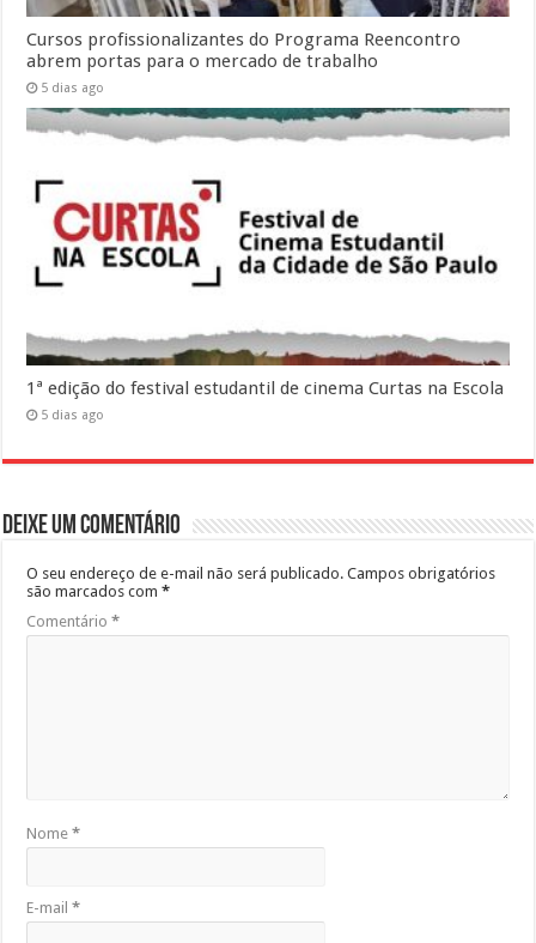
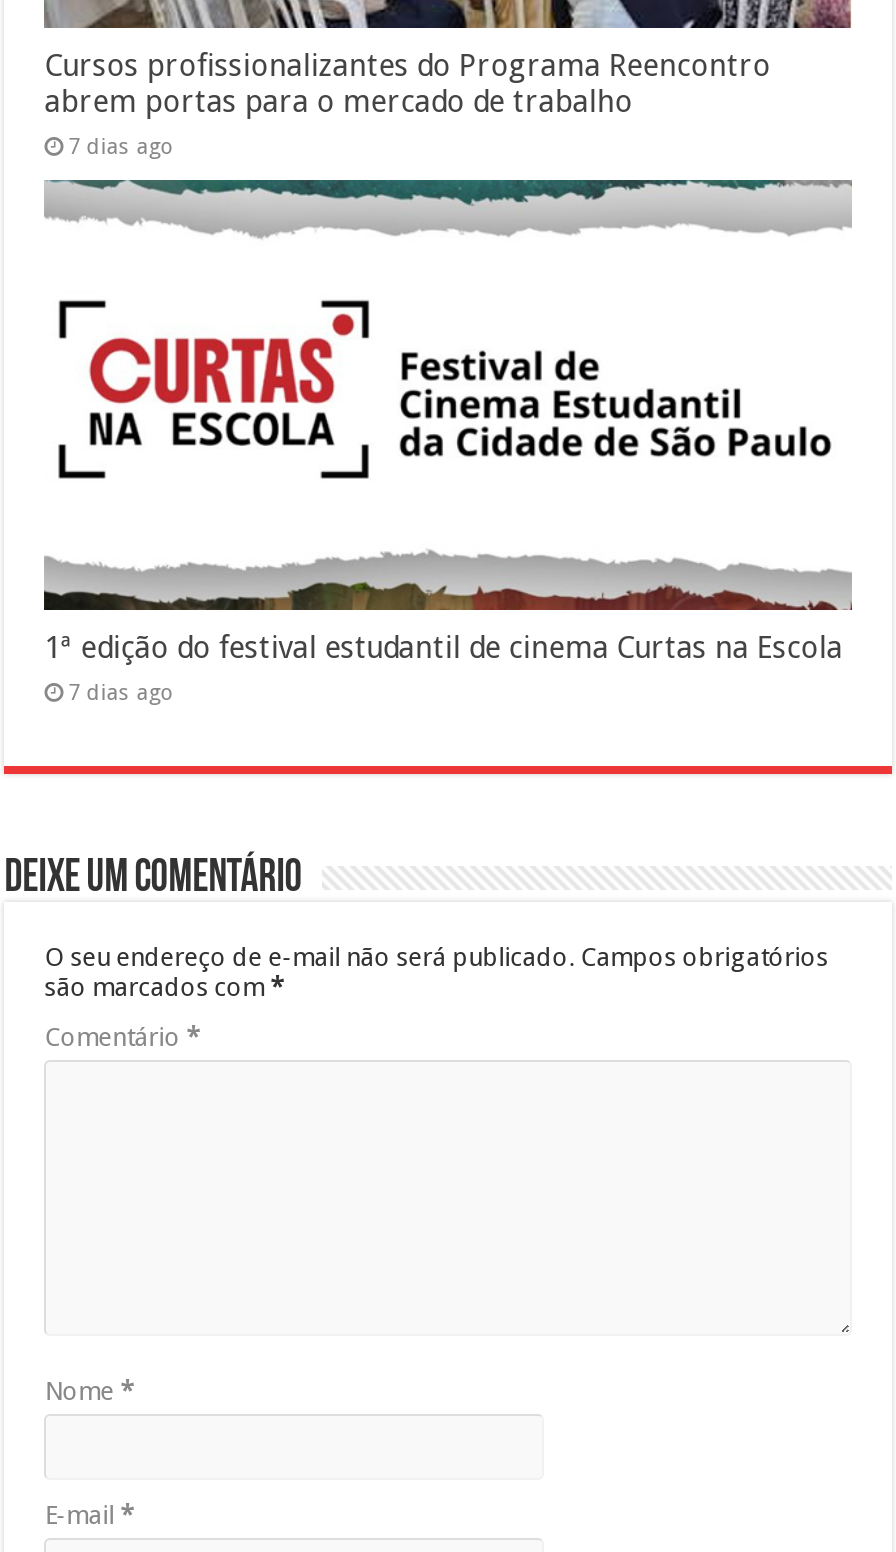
[41,81,104,96] 5 dias ago -> [68,135,174,161] 7 dias ago
[41,408,104,423] 5 dias ago -> [68,680,174,706] 7 dias ago

